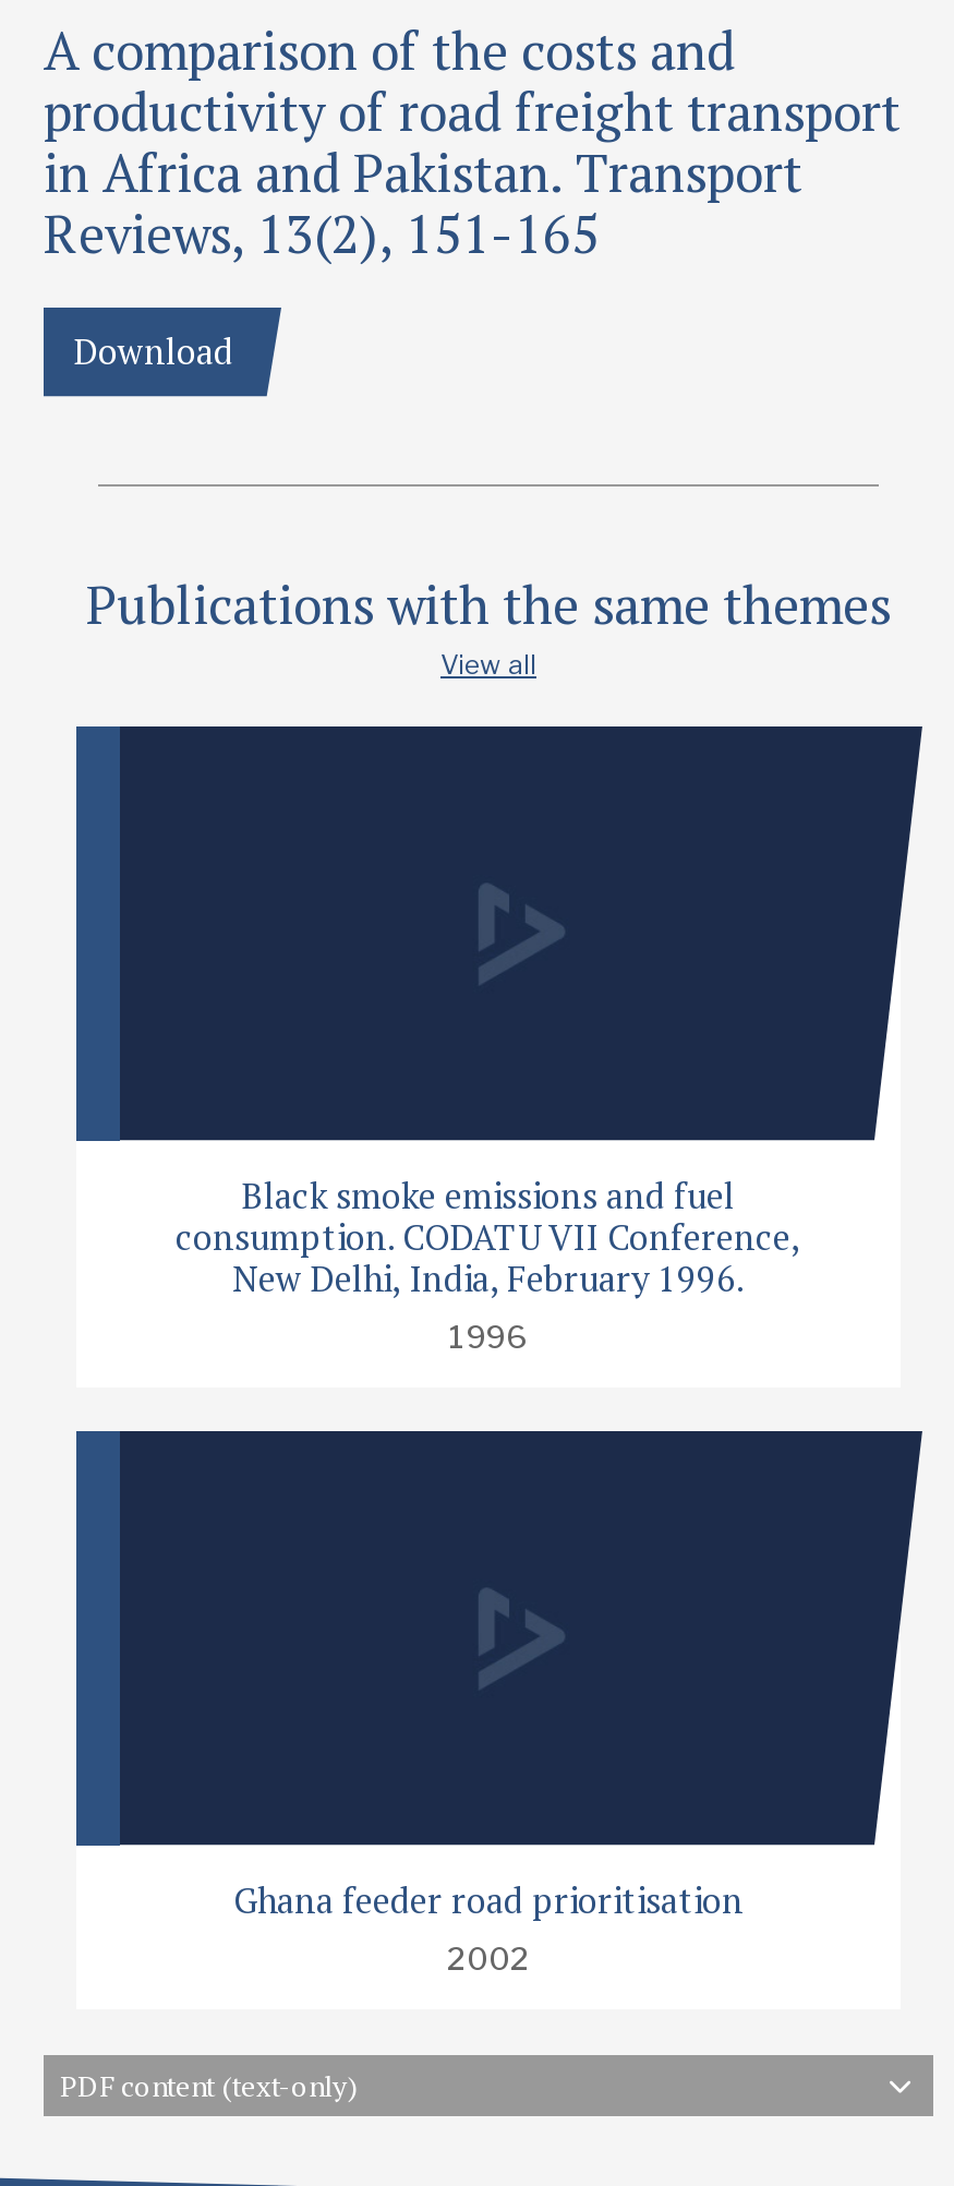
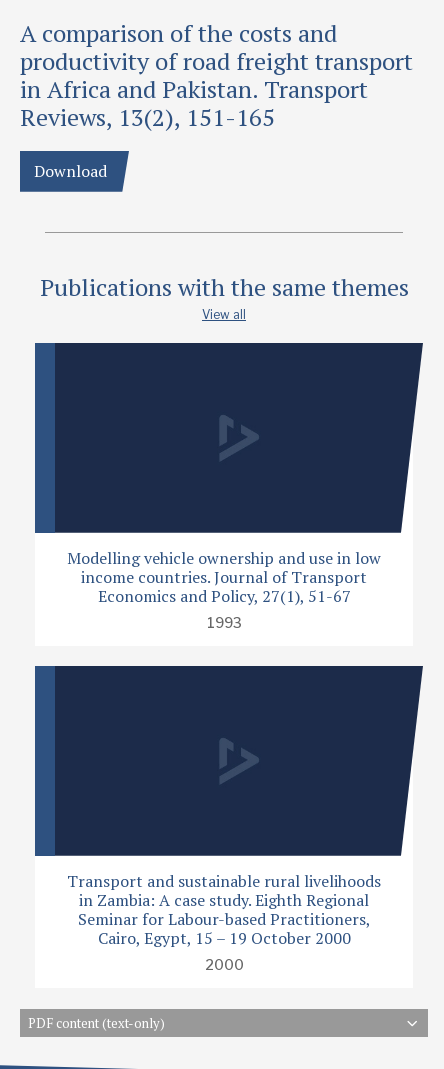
[176,1171,801,1354] Black smoke emissions and fuel | consumption. CODATU VII Conference, | New Delhi, India, February 1996. | 1996 -> [67,547,381,631] Modelling vehicle ownership and use in low | income countries. Journal of Transport | Economics and Policy, 27(1), 51-67 | 1993
[233,1876,744,1976] Ghana feeder road prioritisation | 2002 -> [67,870,381,973] Transport and sustainable rural livelihoods | in Zambia: A case study. Eighth Regional | Seminar for Labour-based Practitioners, | Cairo, Egypt, 15 – 19 October 2000 | 2000

